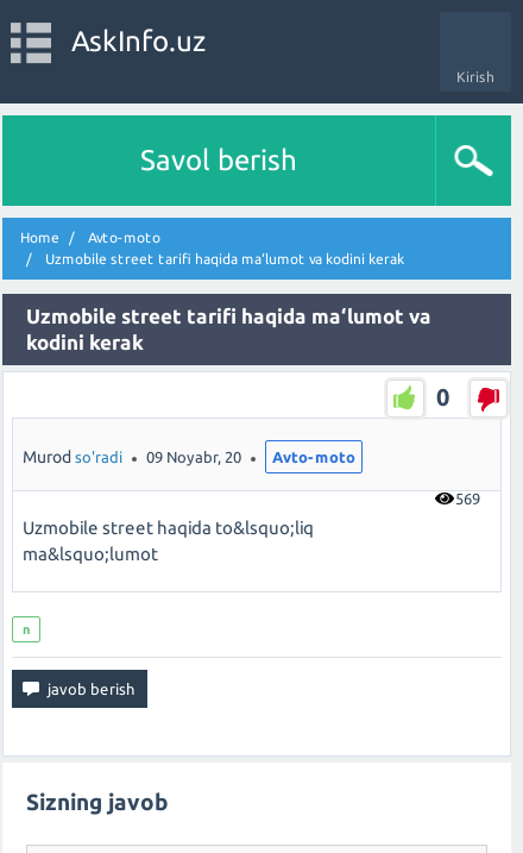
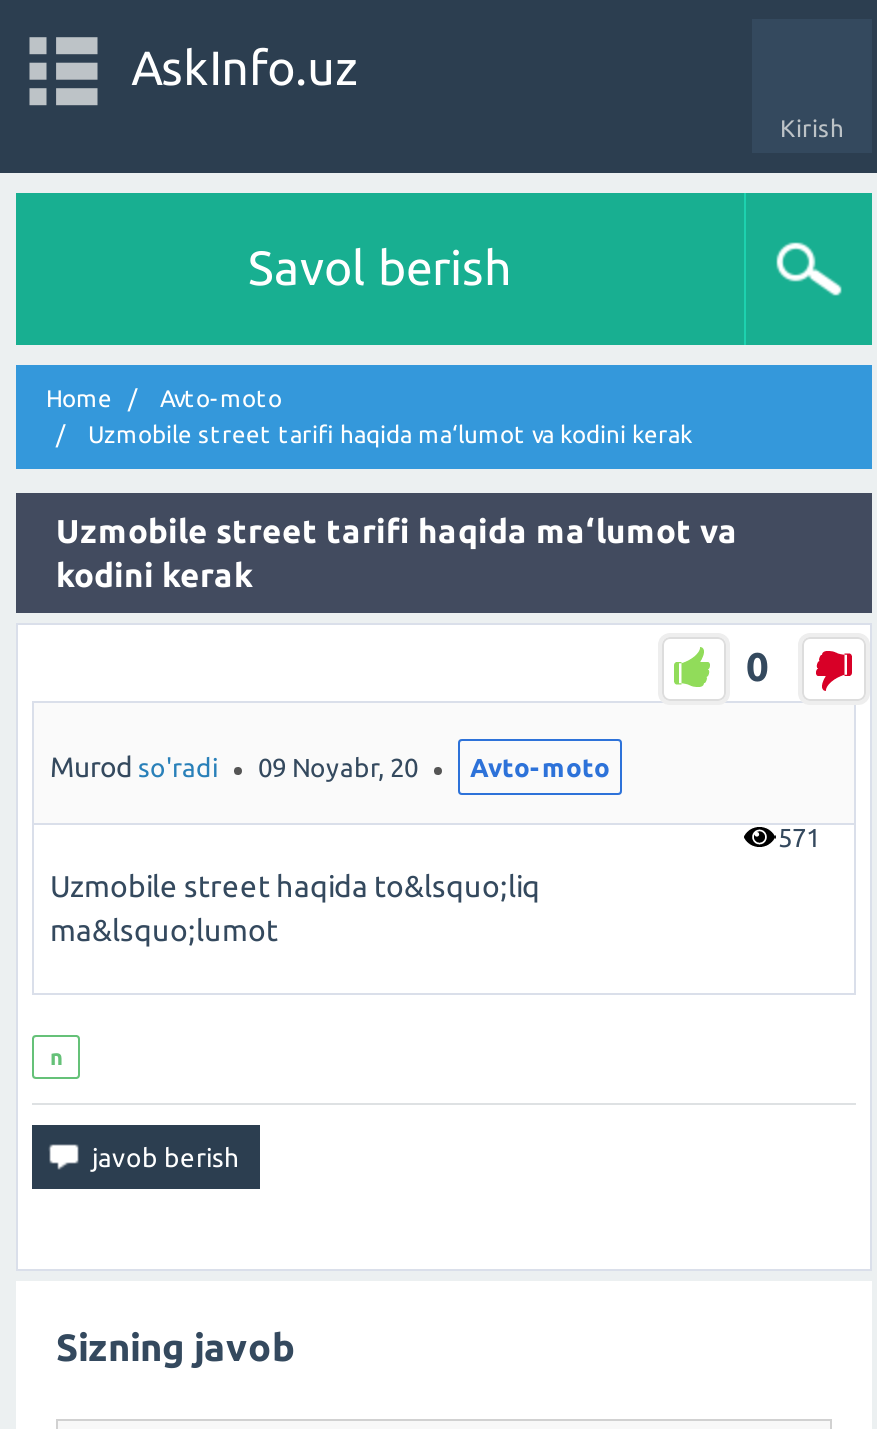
[455,490,480,507] 569 -> [778,823,820,851] 571

